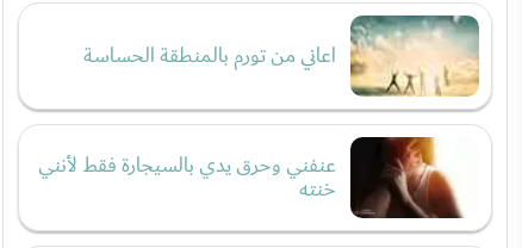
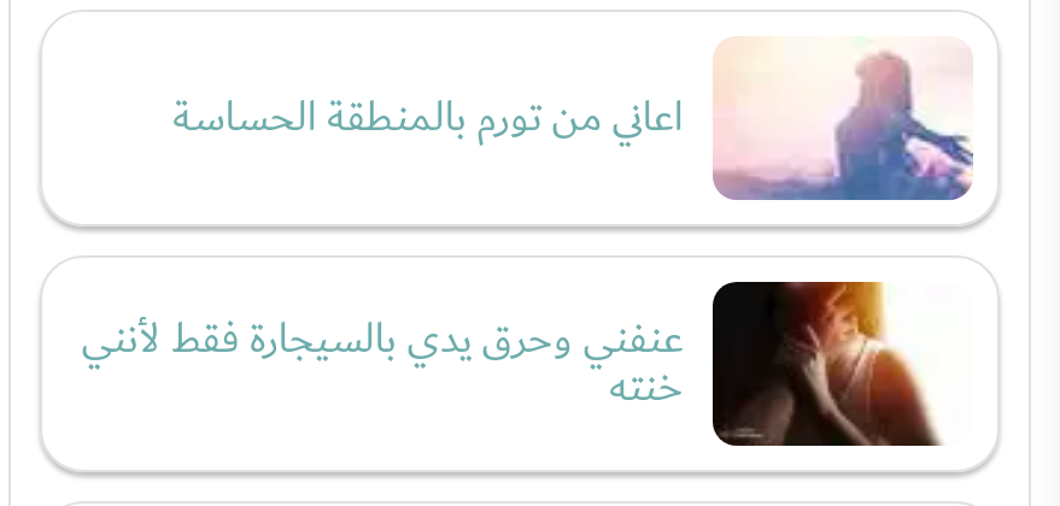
[349,14,480,98] [image] -> [713,36,973,202] [image]

